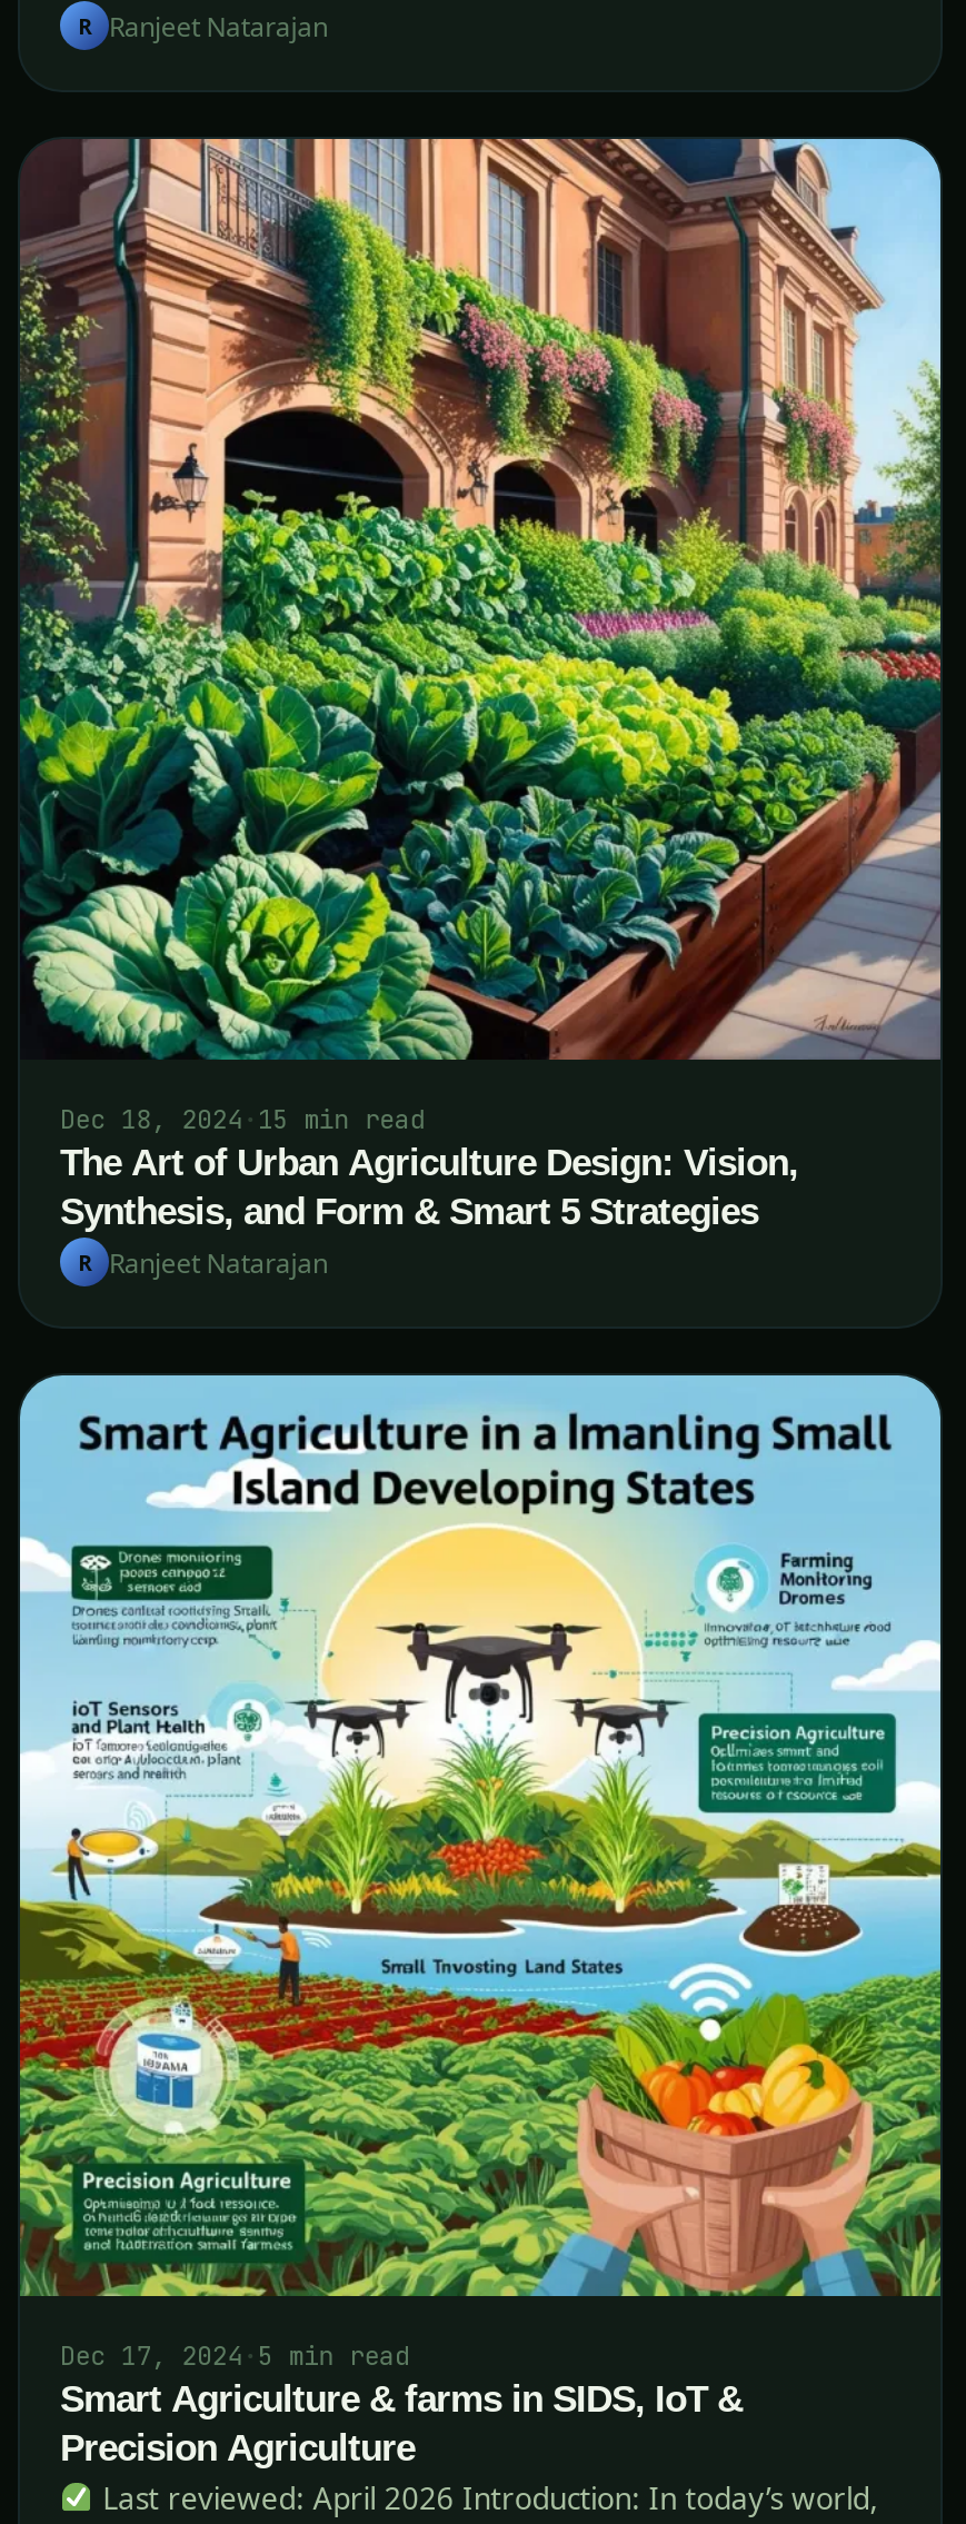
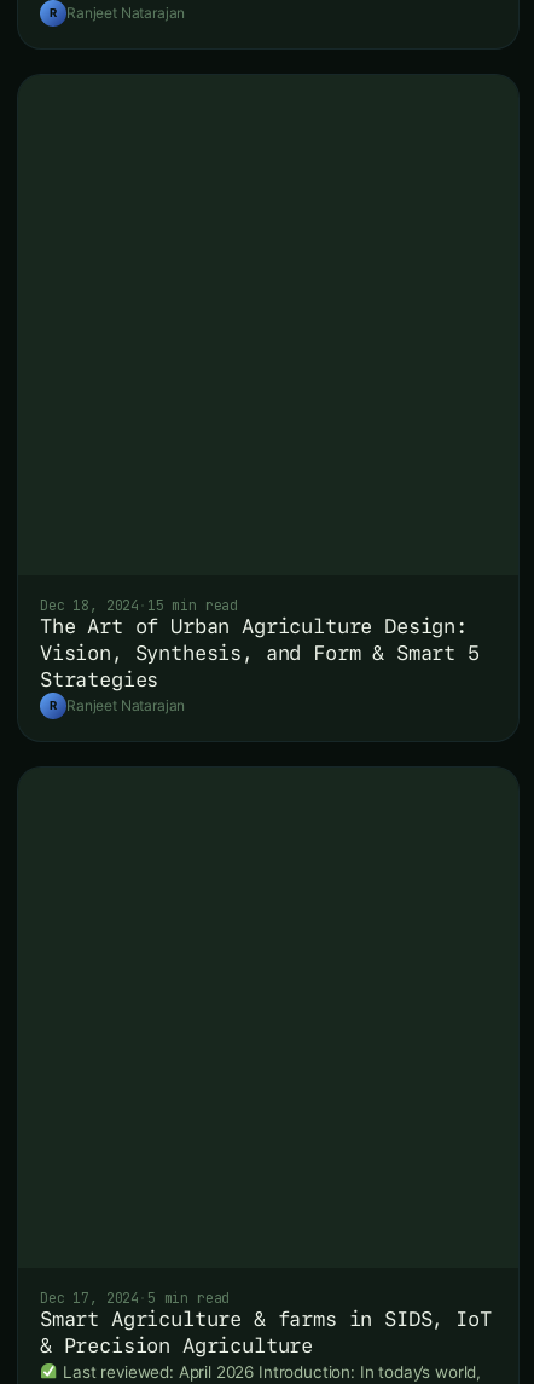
[20,136,943,1061] [image] -> none
[18,1374,943,2297] [image] -> none

